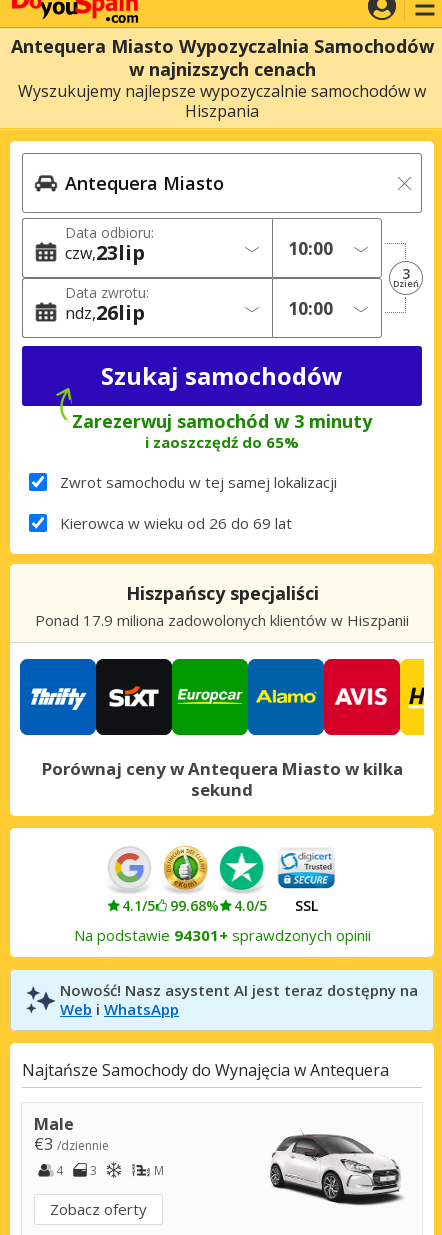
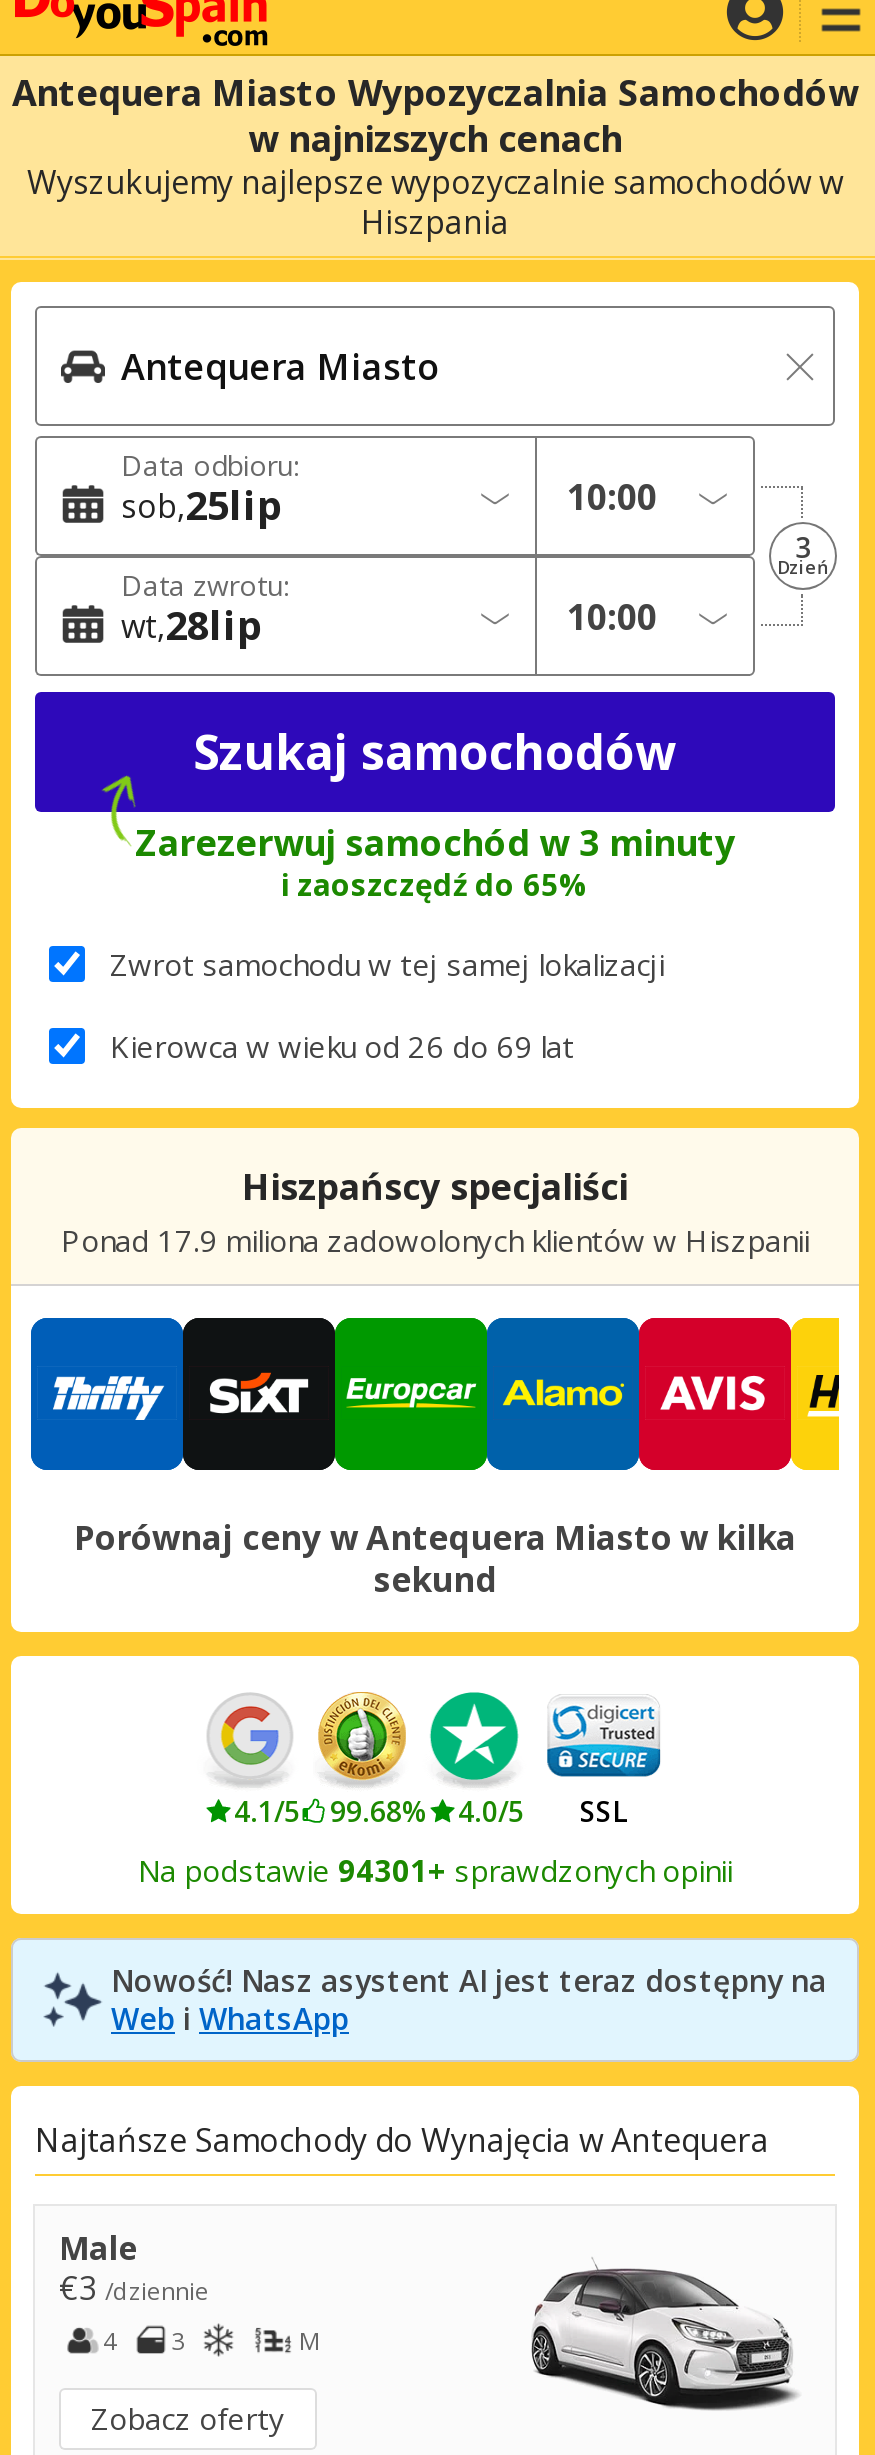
[65,239,145,266] czw 23lip -> [121,478,283,532] sob 25lip
[65,299,145,326] ndz 26lip -> [121,598,263,652] wt 28lip

